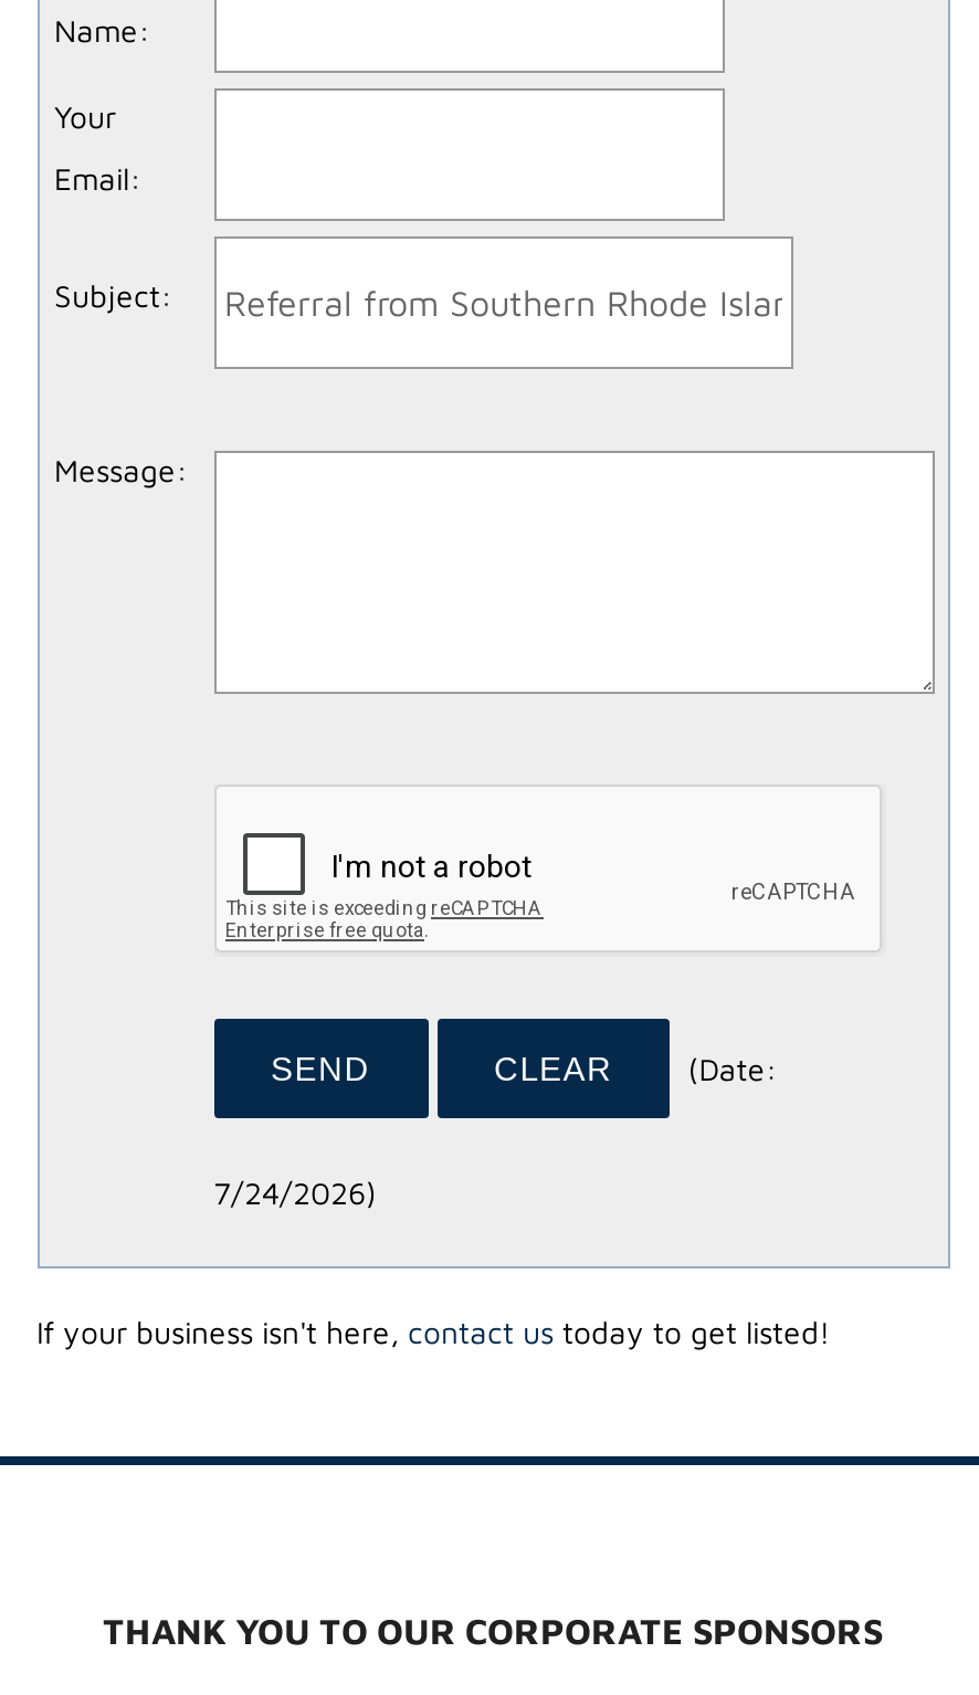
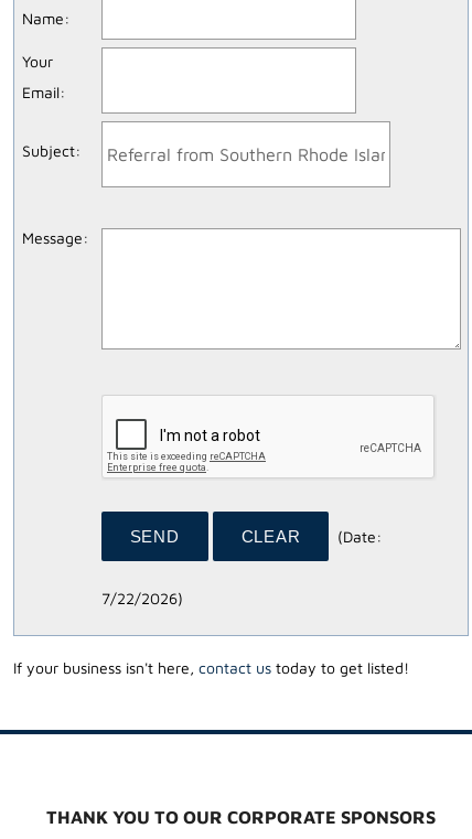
[213,1172,377,1210] 7/24/2026) -> [101,588,183,607] 7/22/2026)

